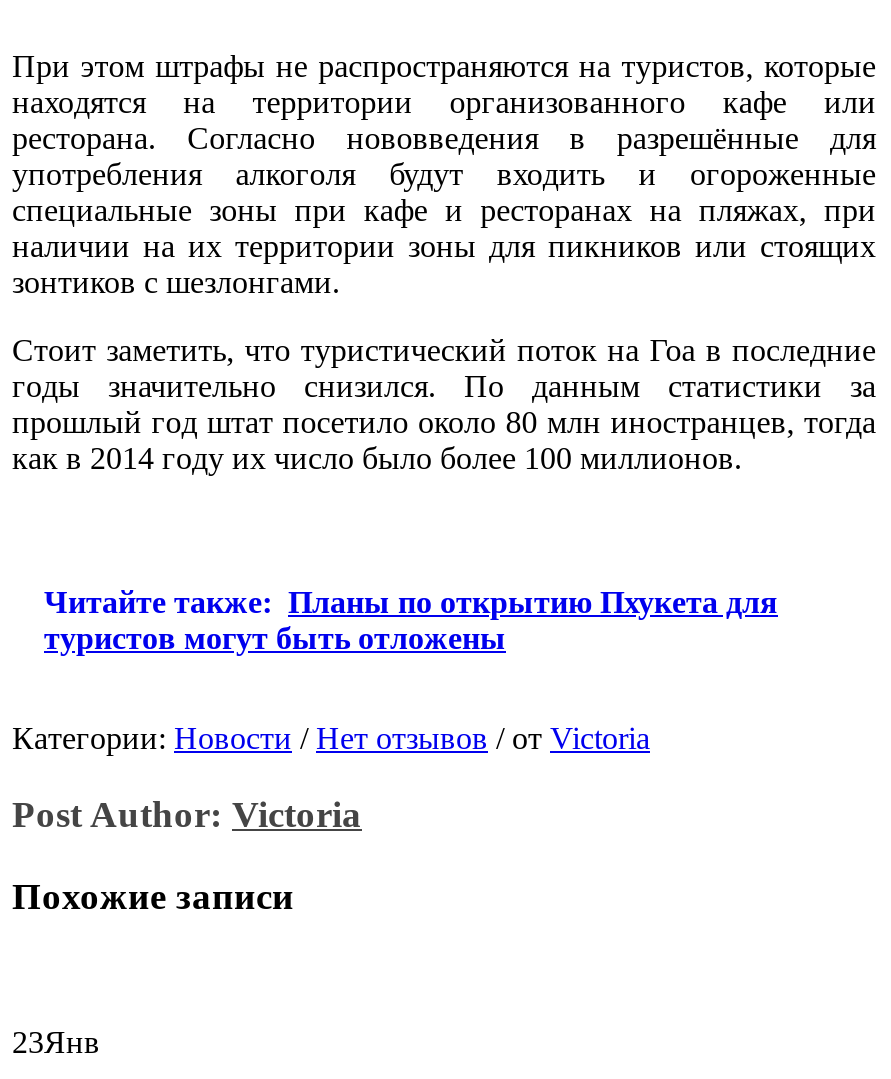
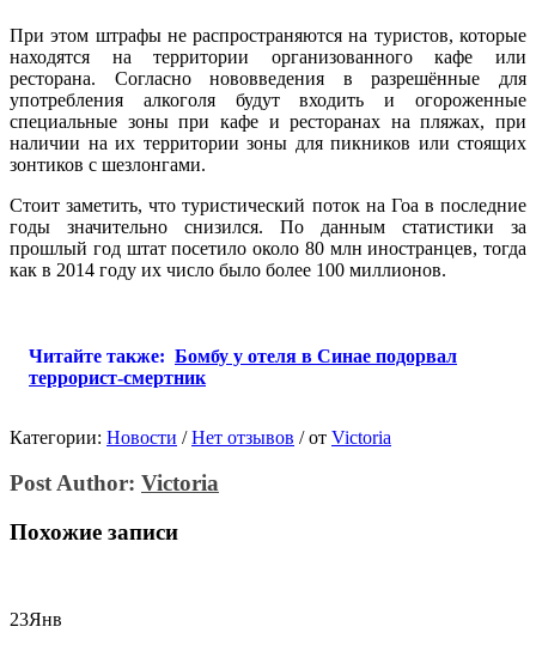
[44,584,778,654] Читайте также: Планы по открытию Пхукета для | туристов могут быть отложены -> [29,345,457,387] Читайте также: Бомбу у отеля в Синае подорвал | террорист-смертник

